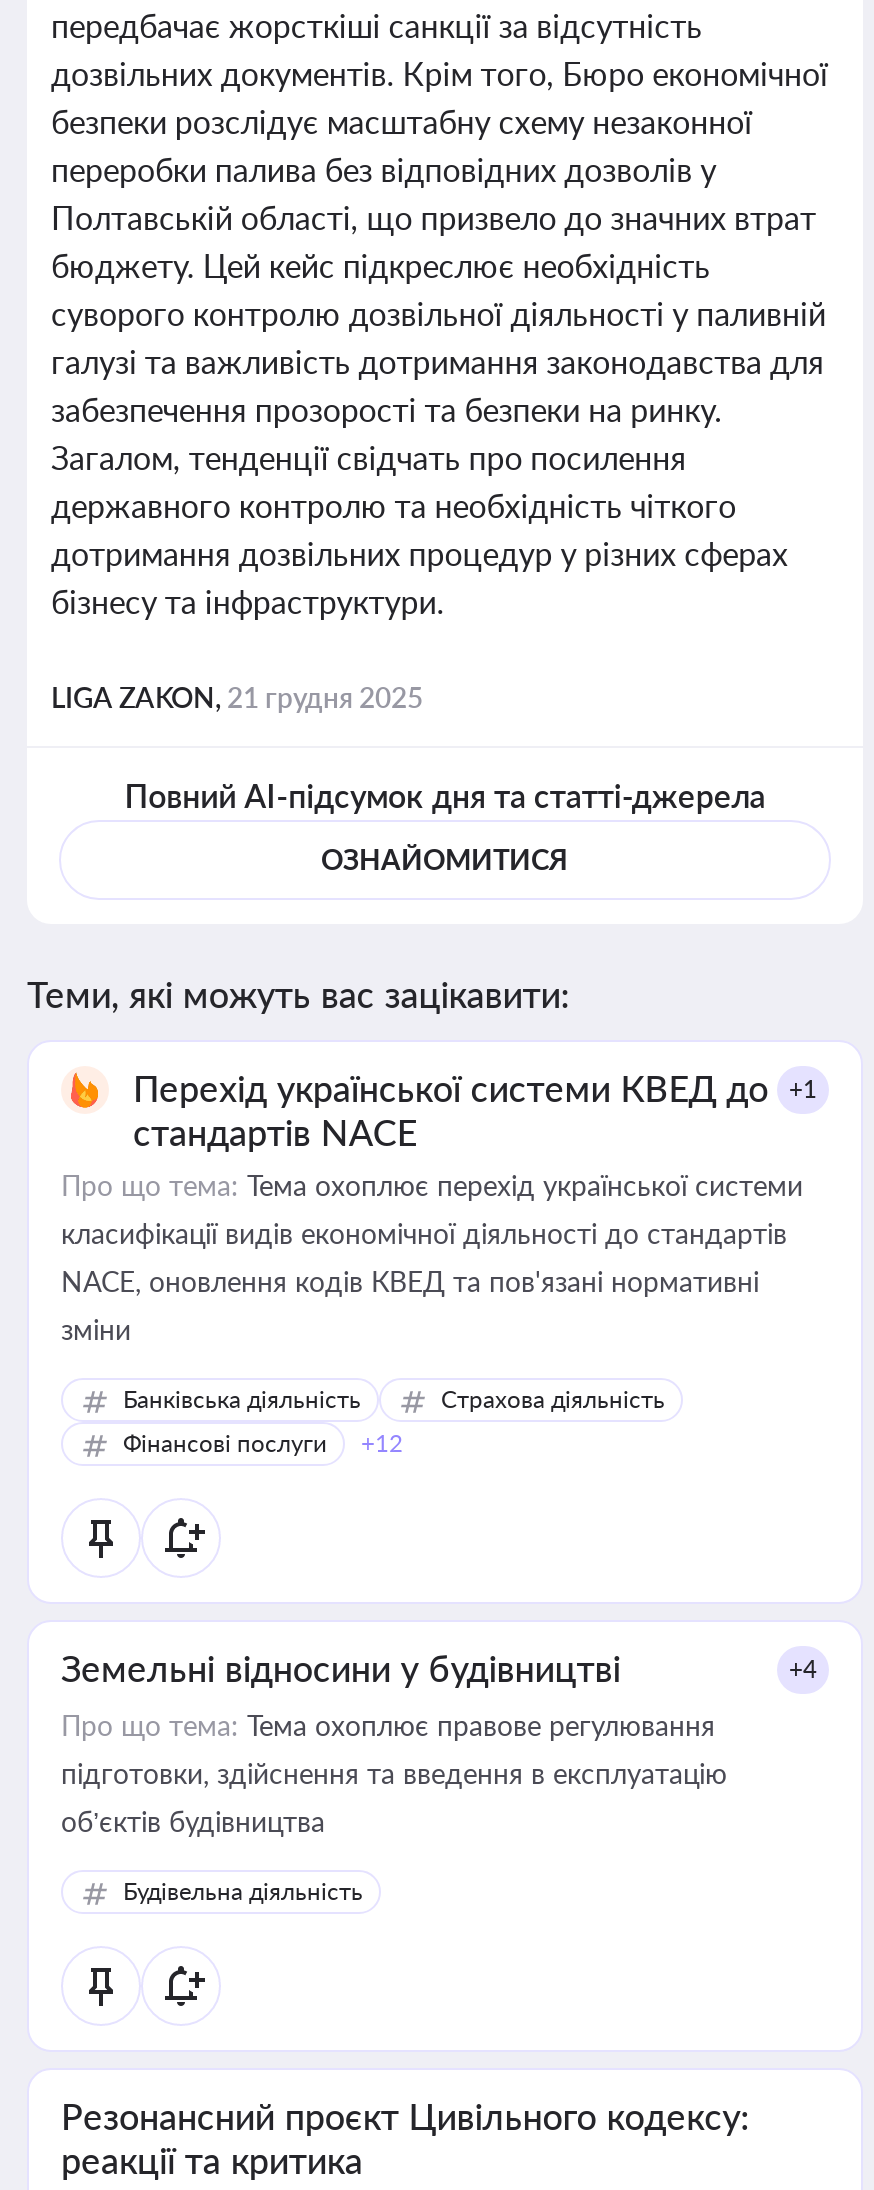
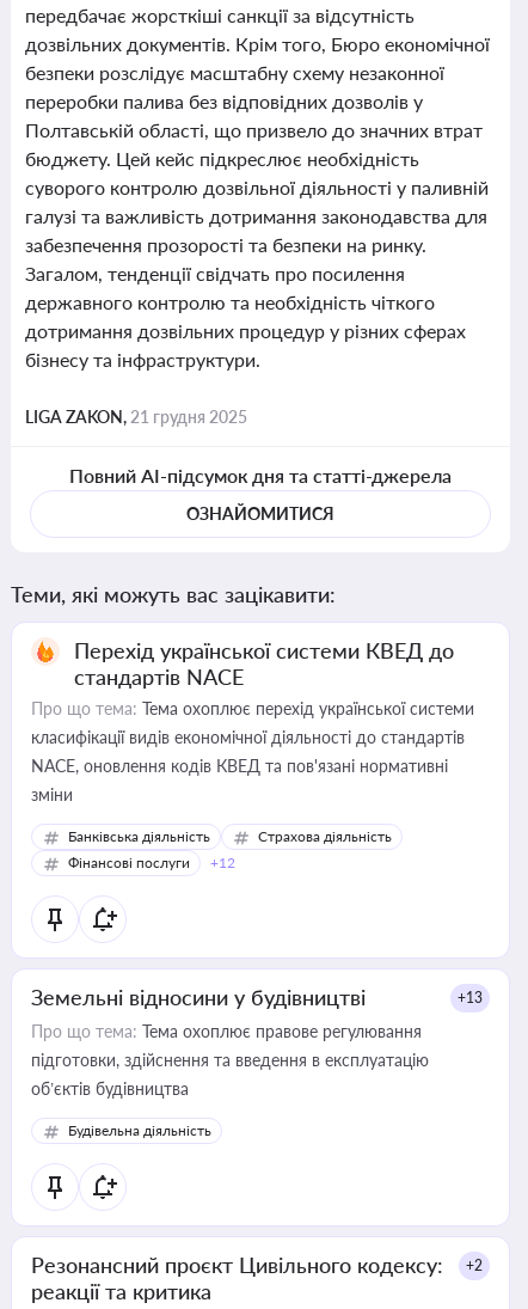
[789,1074,817,1104] +1 -> none
[789,1654,817,1684] +4 -> [458,989,483,1007] +13
none -> [466,1256,483,1274] +2

